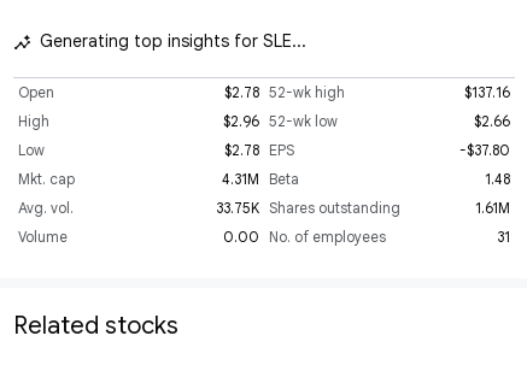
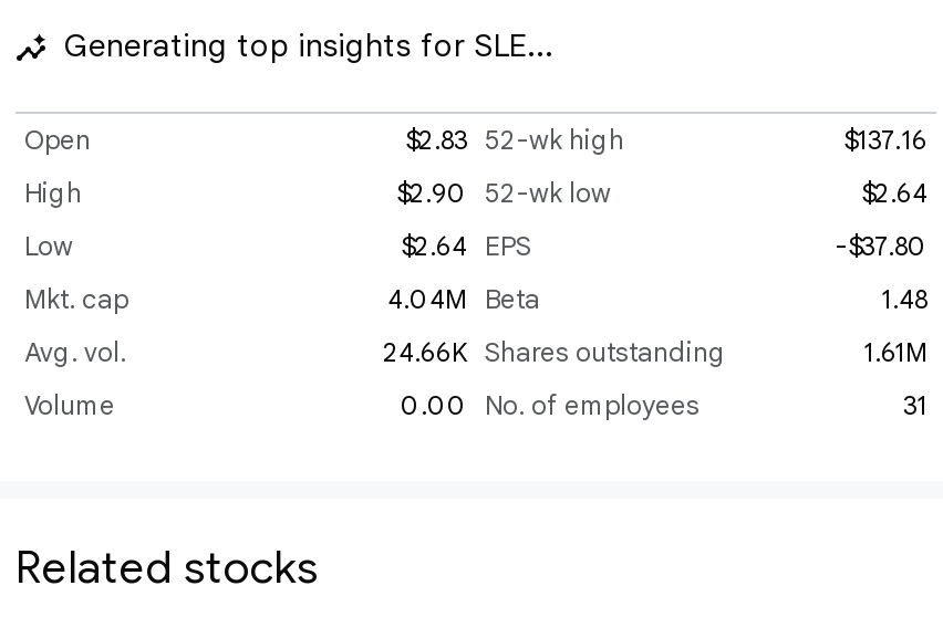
[224,83,345,101] $2.78 52-wk high -> [405,123,624,156] $2.83 52-wk high
[223,112,338,130] $2.96 52-wk low -> [396,176,611,209] $2.90 52-wk low
[474,112,510,130] $2.66 -> [861,176,928,209] $2.64
[224,141,294,159] $2.78 EPS -> [401,229,531,262] $2.64 EPS
[222,170,299,188] 4.31M Beta -> [387,282,540,315] 4.04M Beta
[216,199,400,217] 33.75K Shares outstanding -> [383,335,726,368] 24.66K Shares outstanding

